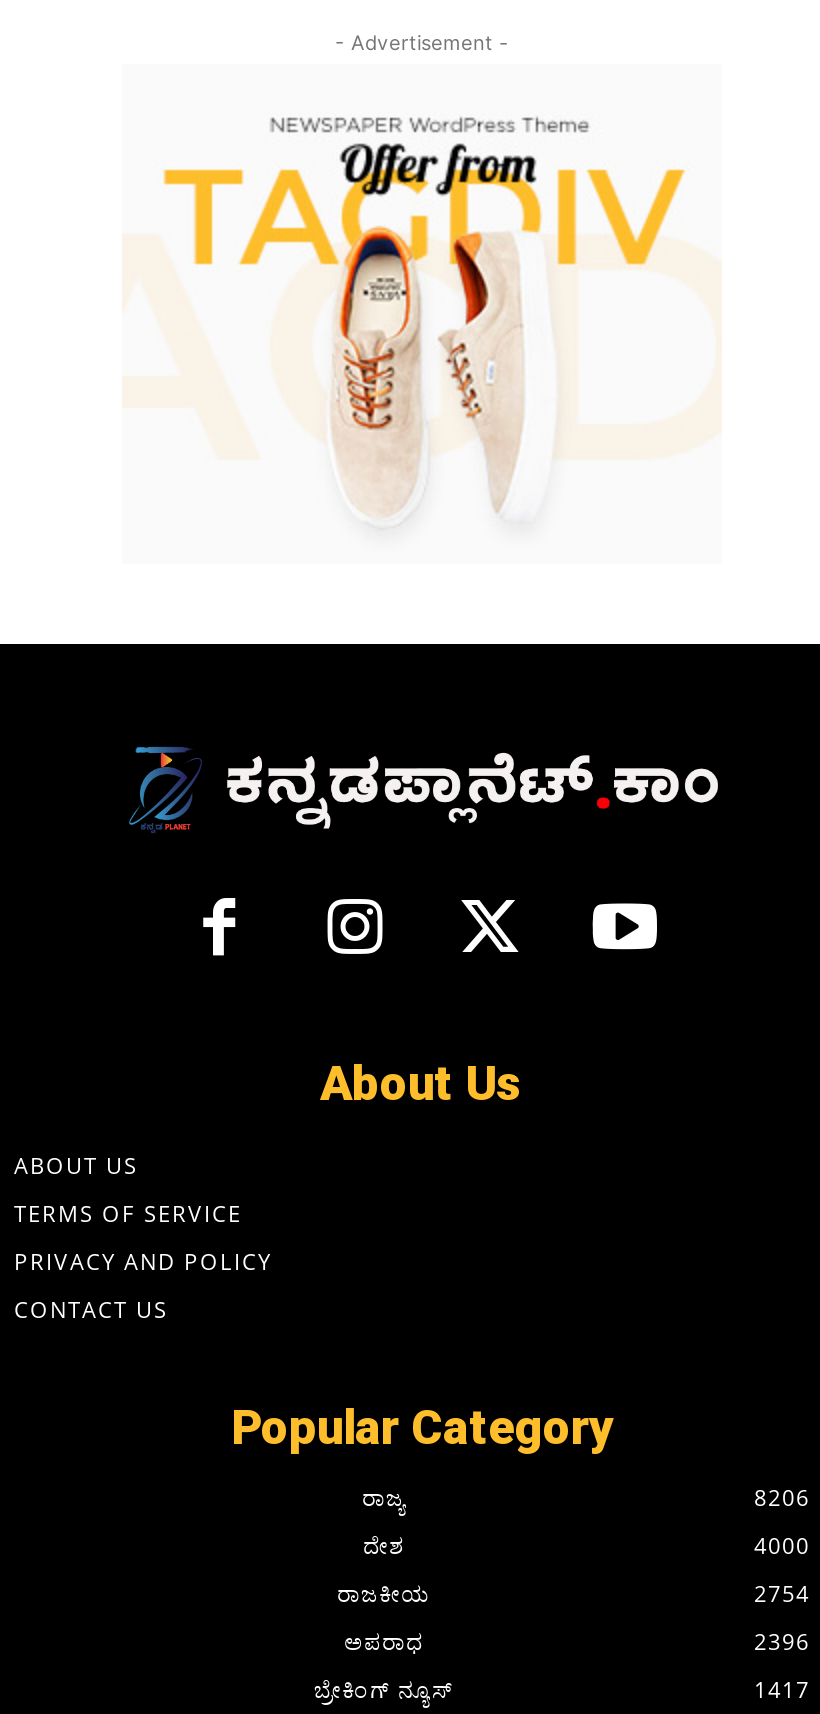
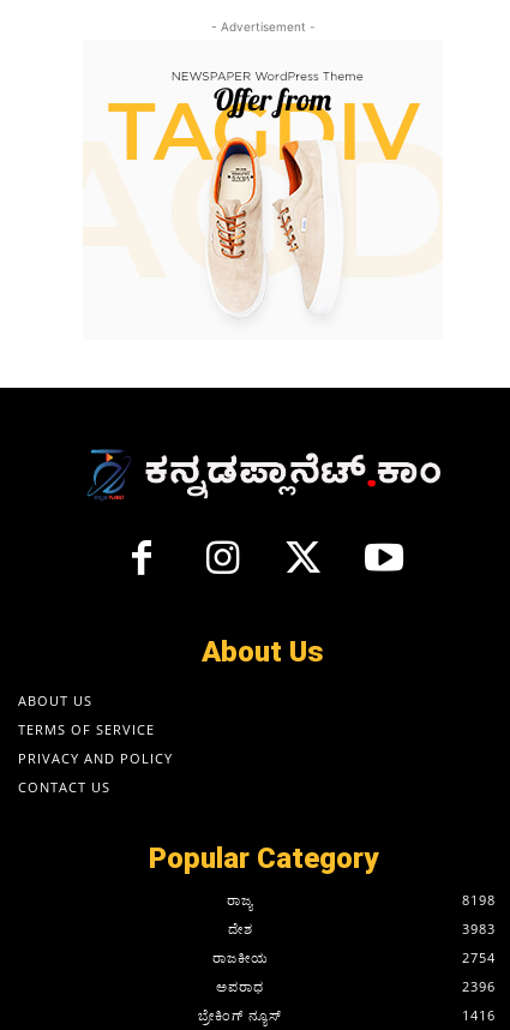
[754,1481,810,1511] 8206 -> [462,890,496,908] 8198
[754,1529,810,1559] 4000 -> [462,919,496,937] 3983
[754,1673,810,1703] 1417 -> [462,1006,496,1024] 1416

